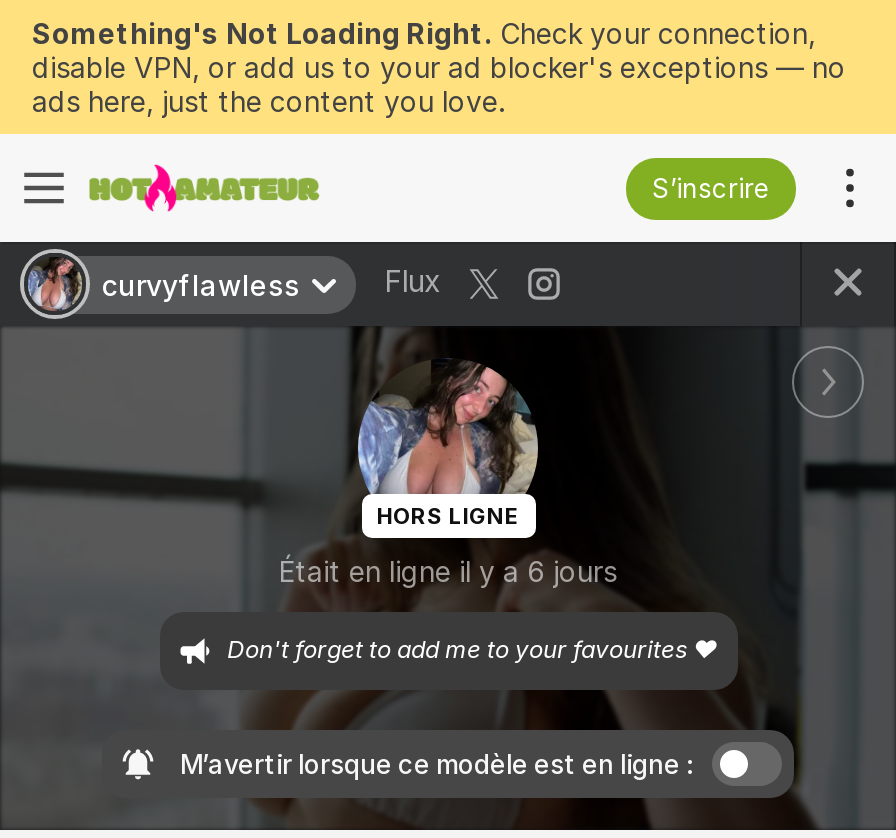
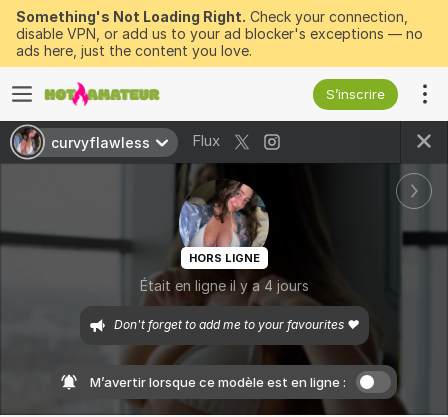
[279,555,617,589] Était en ligne il y a 6 jours -> [139,277,308,294] Était en ligne il y a 4 jours

